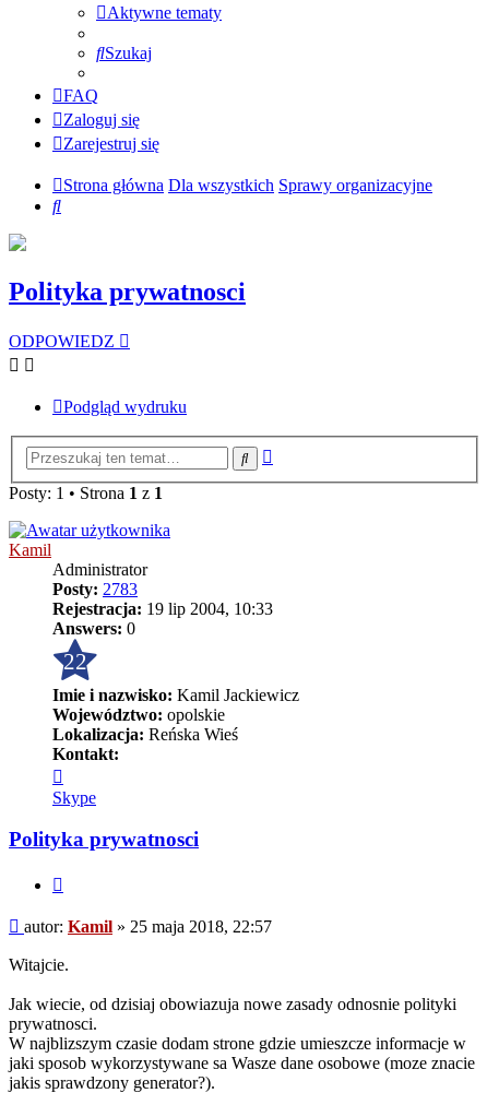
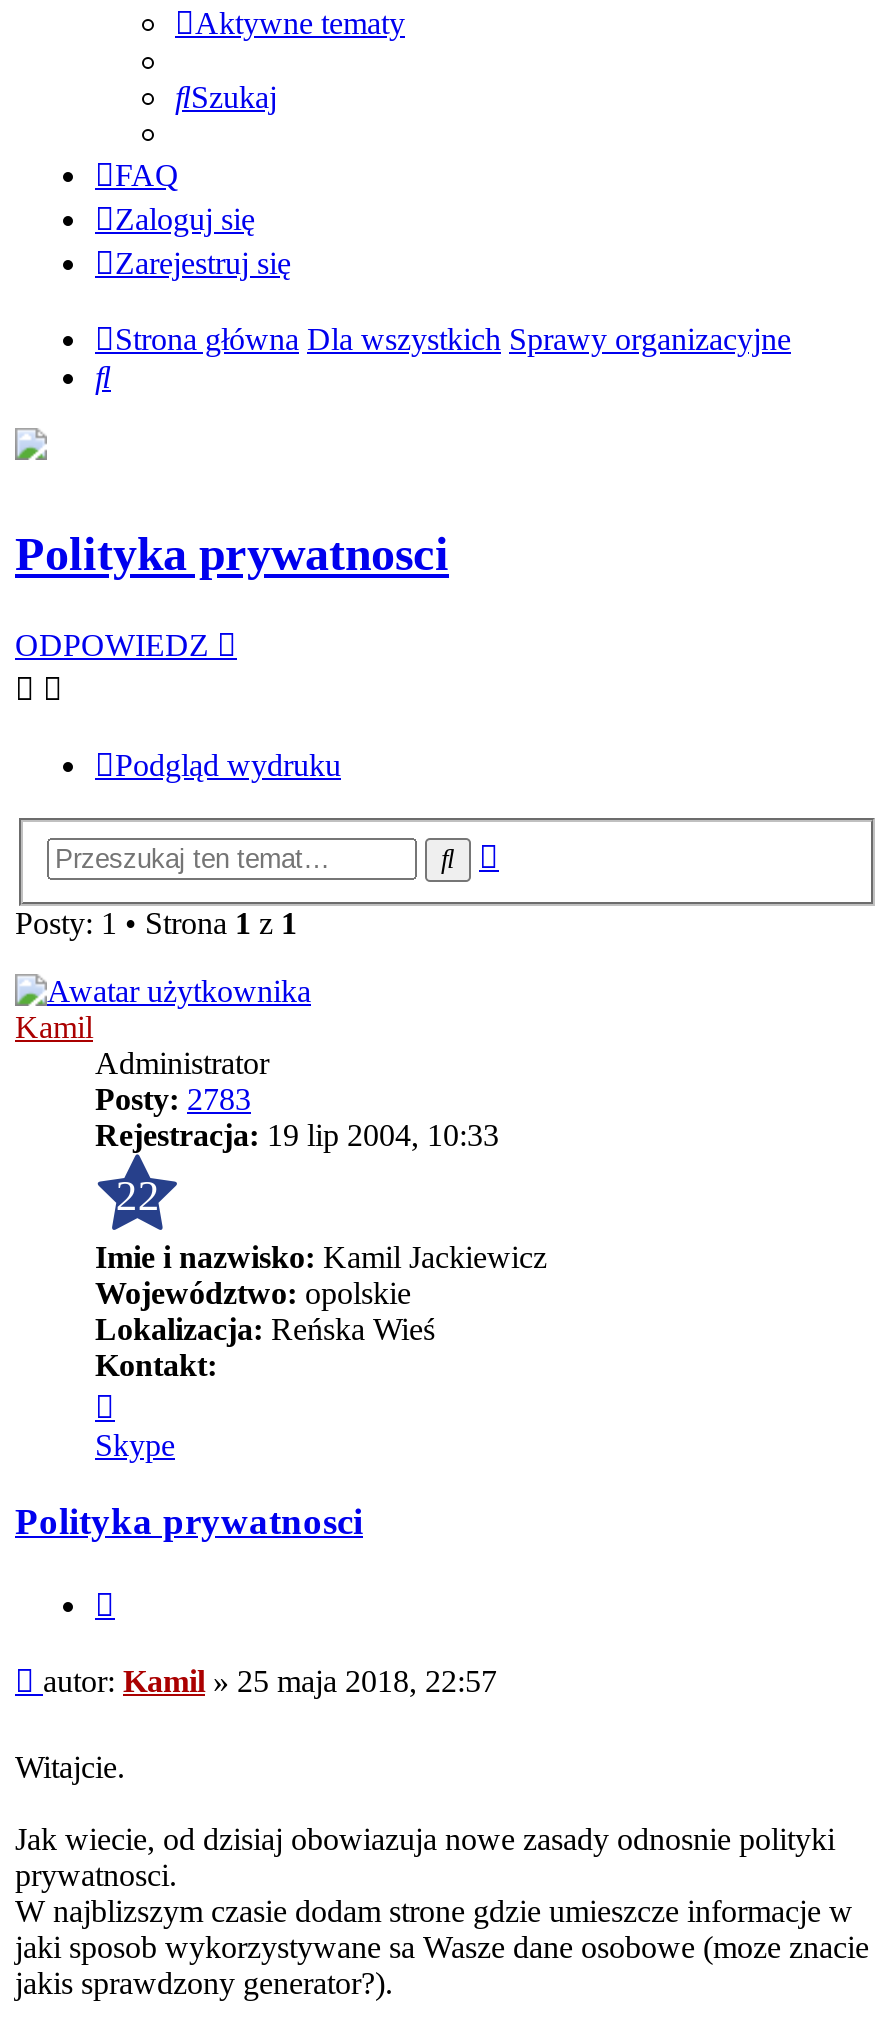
[52,619,135,638] Answers:0 -> none

